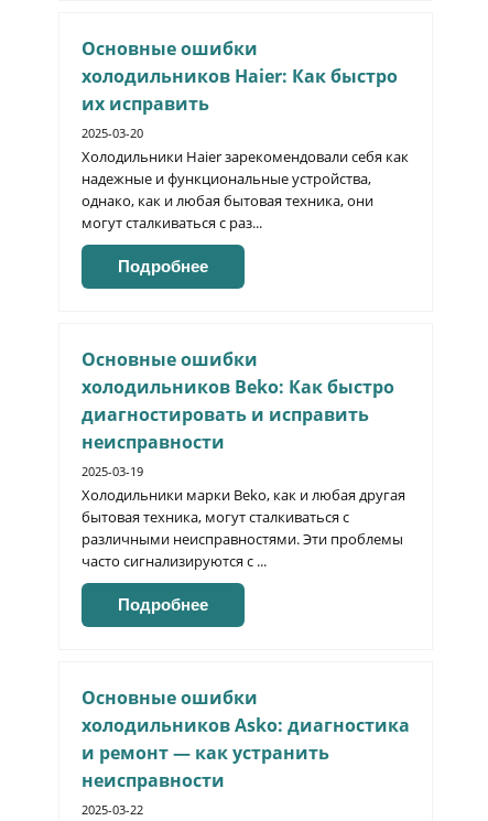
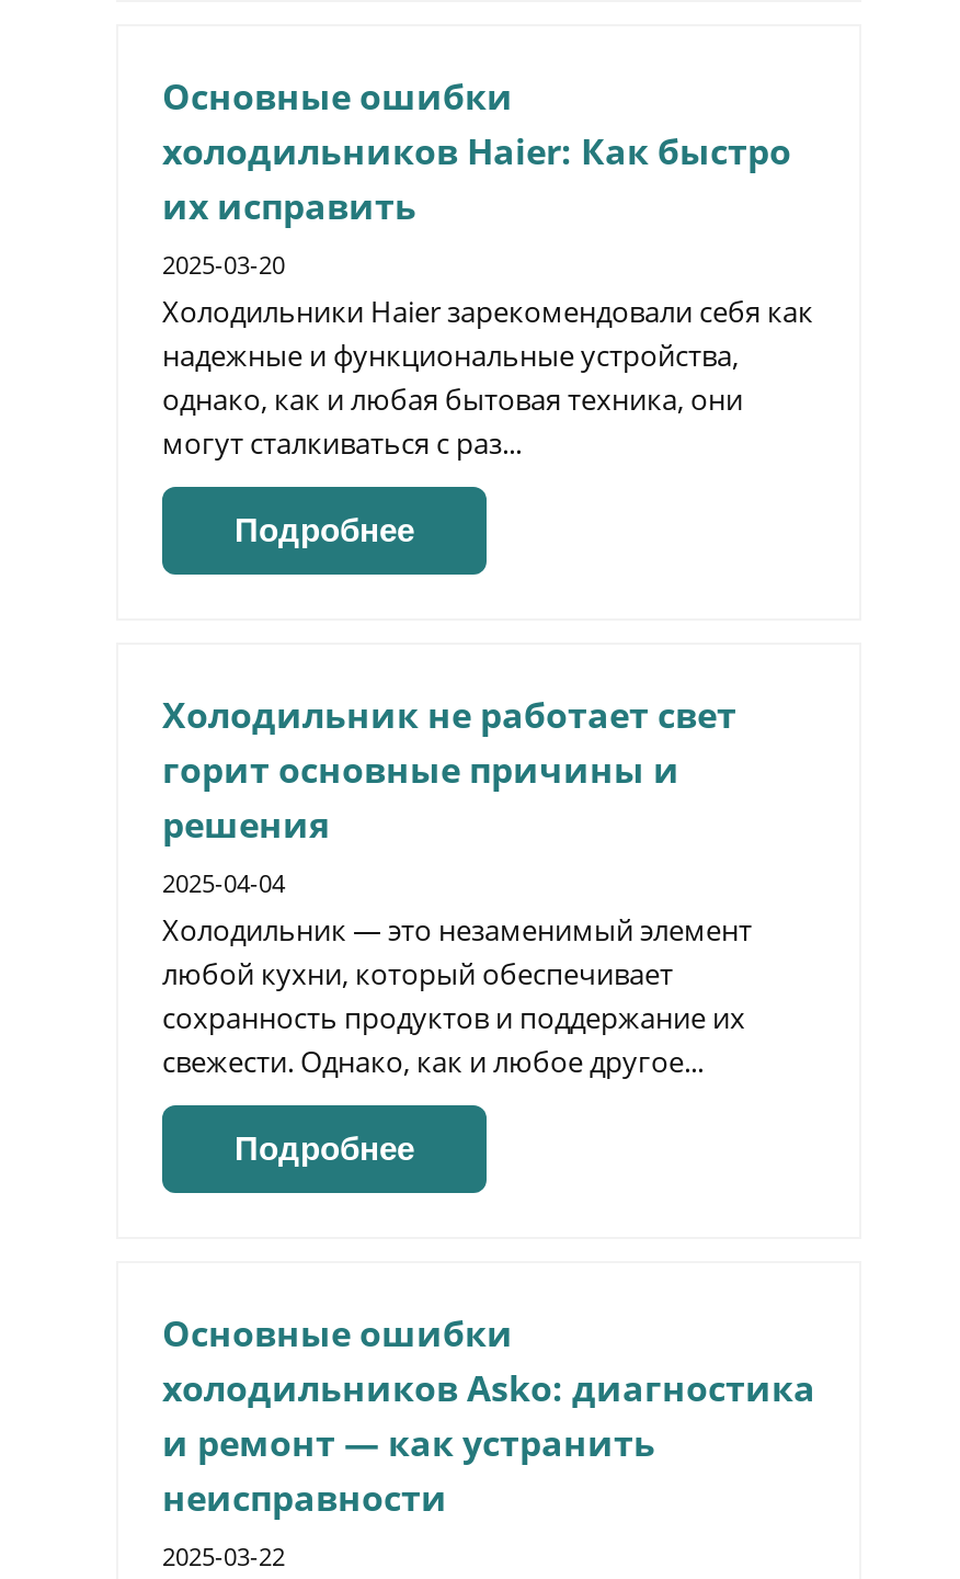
[82,347,405,570] Основные ошибки | холодильников Beko: Как быстро | диагностировать и исправить | неисправности | 2025-03-19 | Холодильники марки Beko, как и любая другая | бытовая техника, могут сталкиваться с | различными неисправностями. Эти проблемы | часто сигнализируются с ... -> [162,690,752,1080] Холодильник не работает свет | горит основные причины и | решения | 2025-04-04 | Холодильник — это незаменимый элемент | любой кухни, который обеспечивает | сохранность продуктов и поддержание их | свежести. Однако, как и любое другое...

